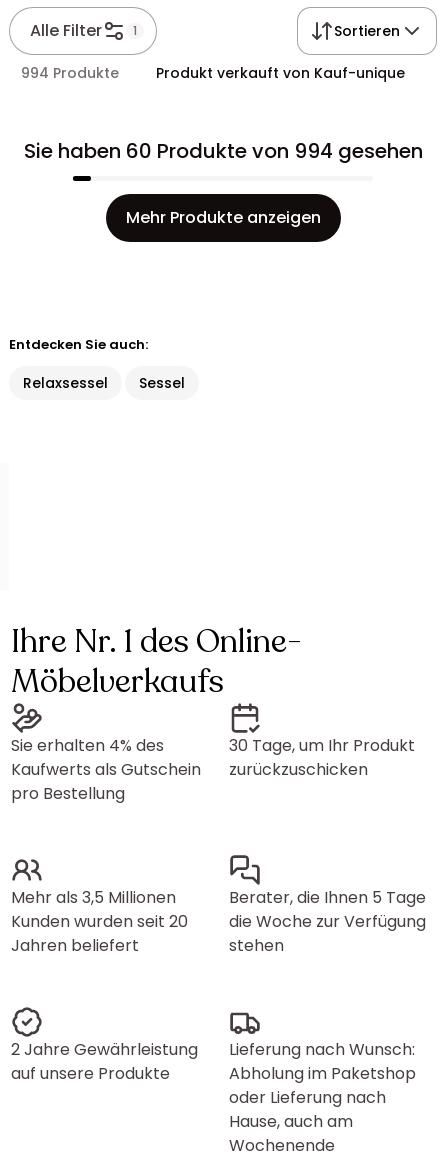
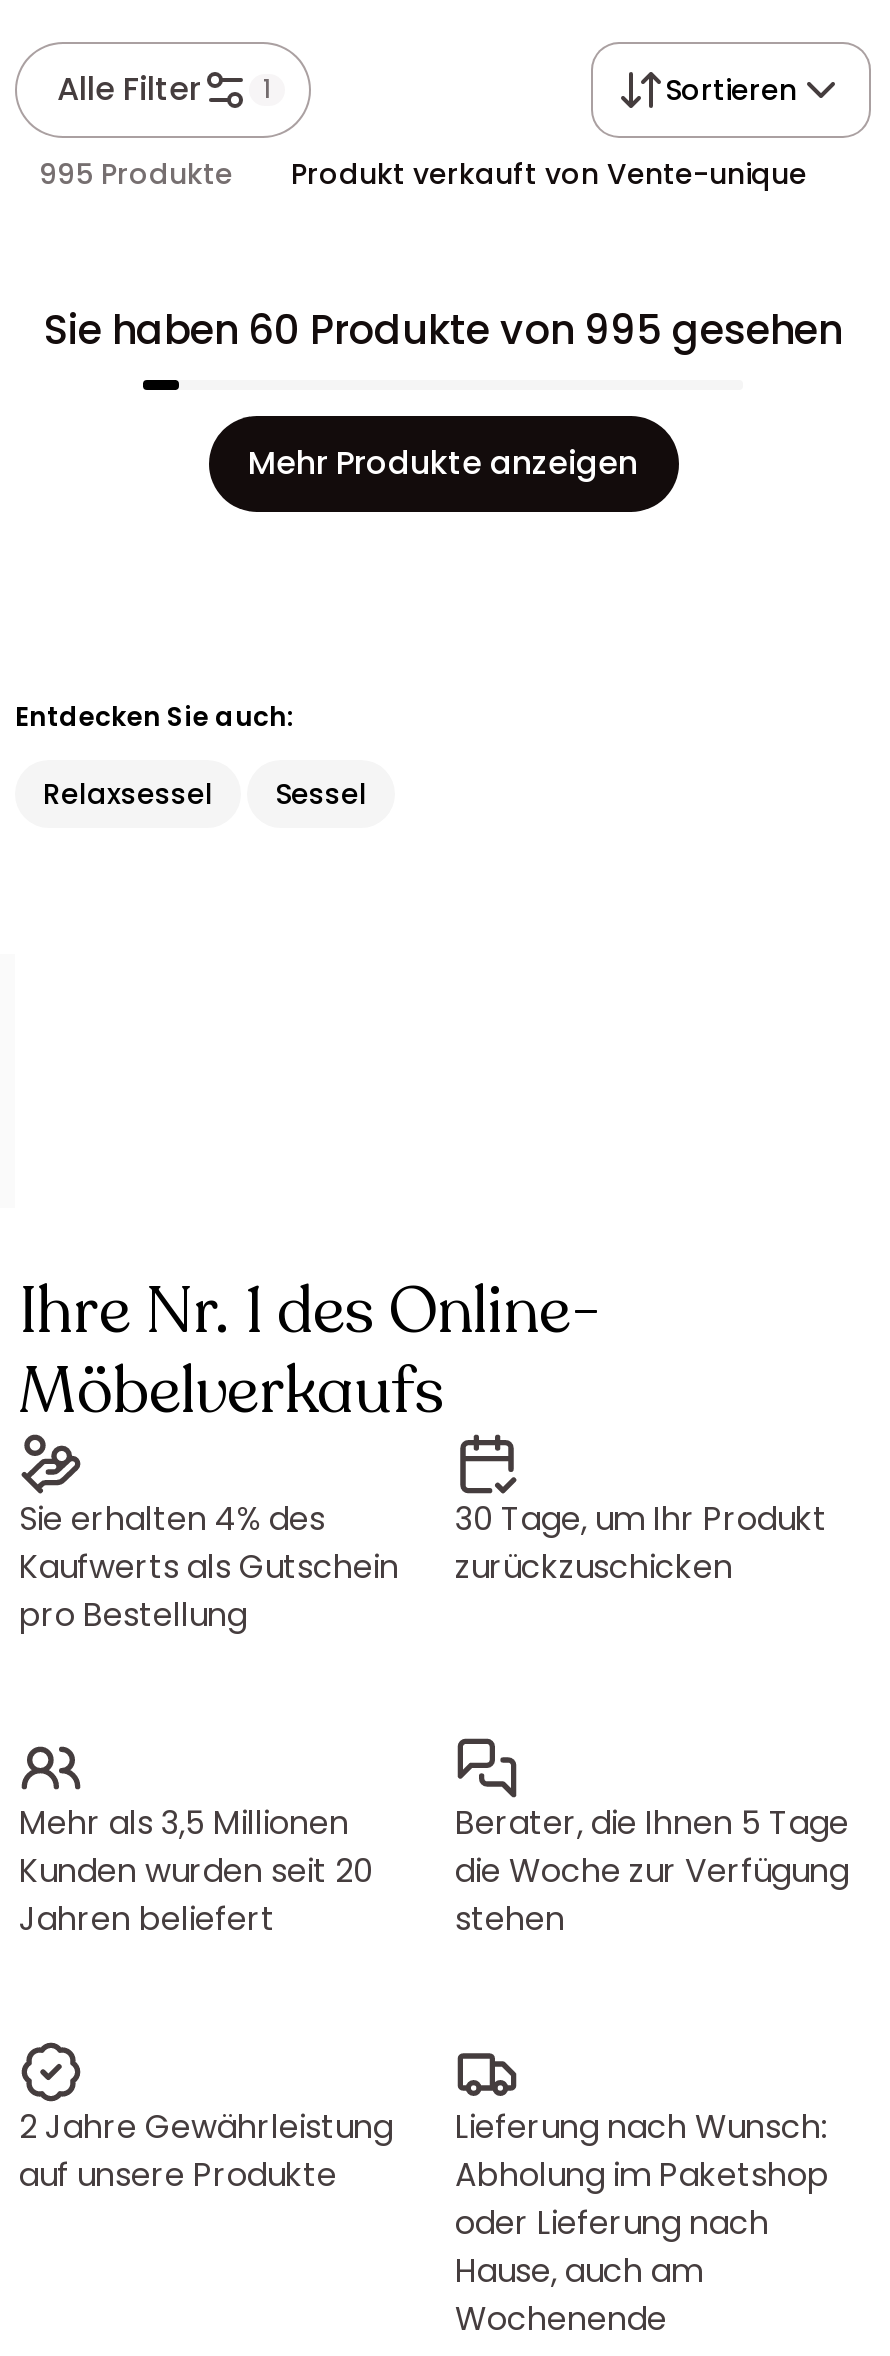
[21,63,119,83] 994 Produkte -> [39,153,233,193] 995 Produkte
[156,63,405,83] Produkt verkauft von Kauf-unique -> [291,153,807,193] Produkt verkauft von Vente-unique
[23,137,422,165] Sie haben 60 Produkte von 994 gesehen -> [44,301,842,357] Sie haben 60 Produkte von 995 gesehen

